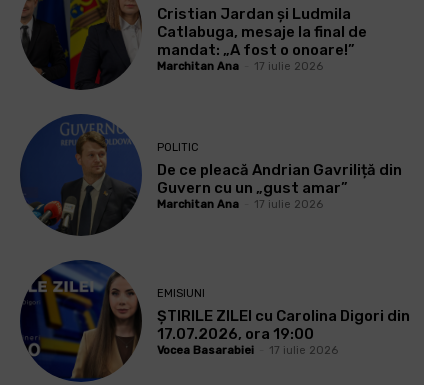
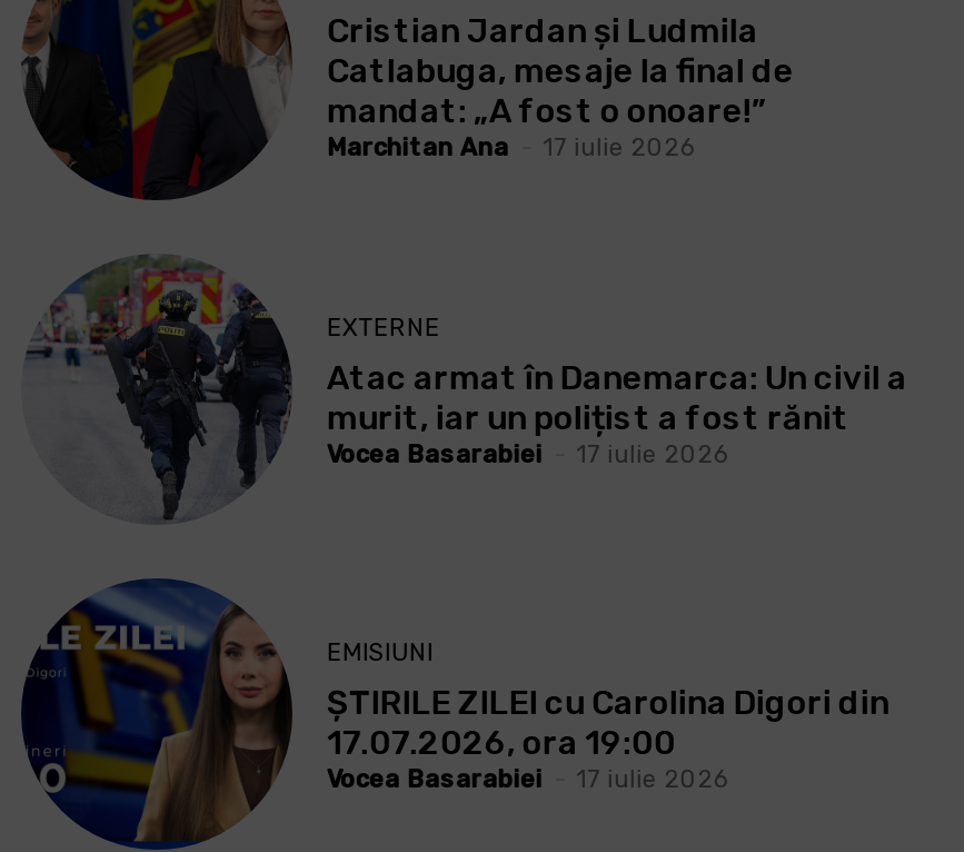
[19,114,402,236] [image] | POLITIC | De ce pleacă Andrian Gavriliță din | Guvern cu un „gust amar” | Marchitan Ana - 17 iulie 2026 -> [21,254,907,523] [image] | EXTERNE | Atac armat în Danemarca: Un civil a | murit, iar un polițist a fost rănit | Vocea Basarabiei - 17 iulie 2026

